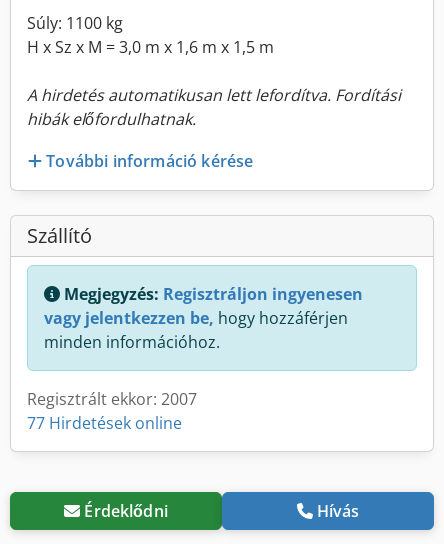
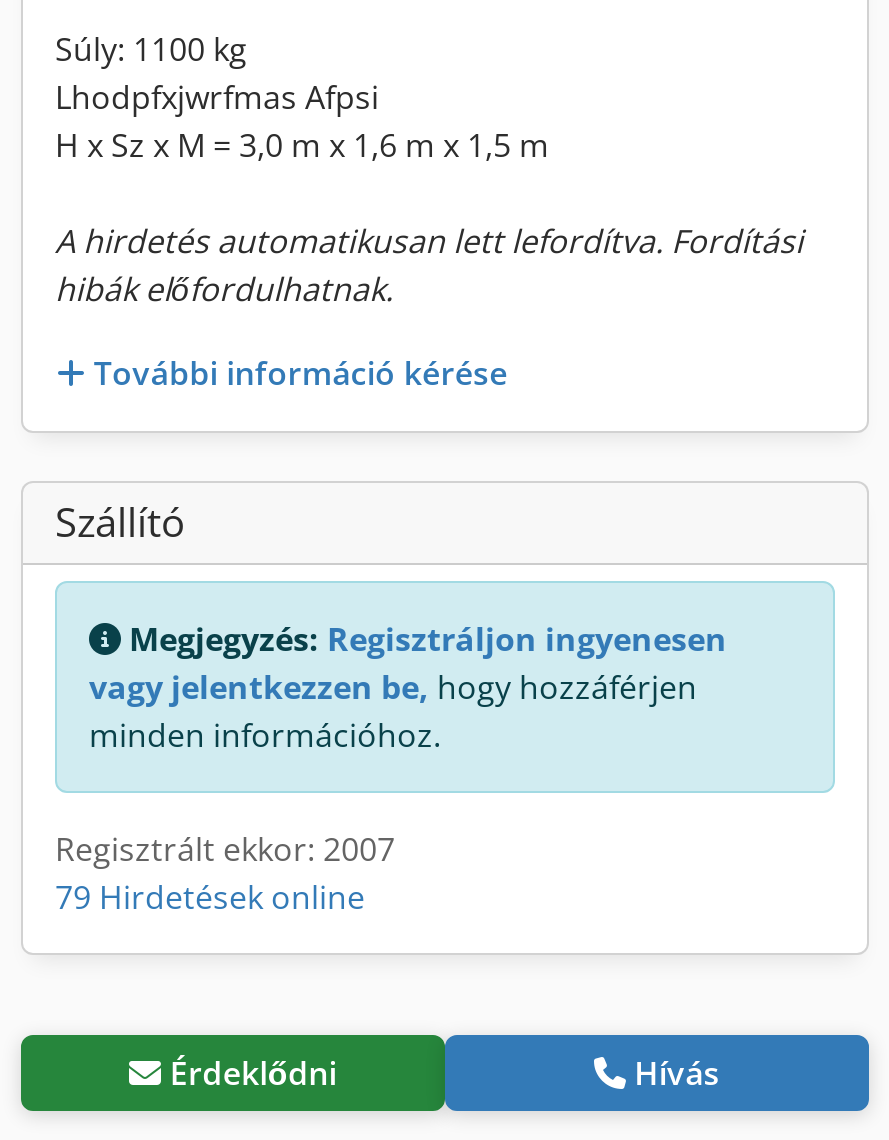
none -> [55,75,379,119] Lhodpfxjwrfmas Afpsi
[27,412,182,434] 77 Hirdetések online -> [55,874,365,918] 79 Hirdetések online

